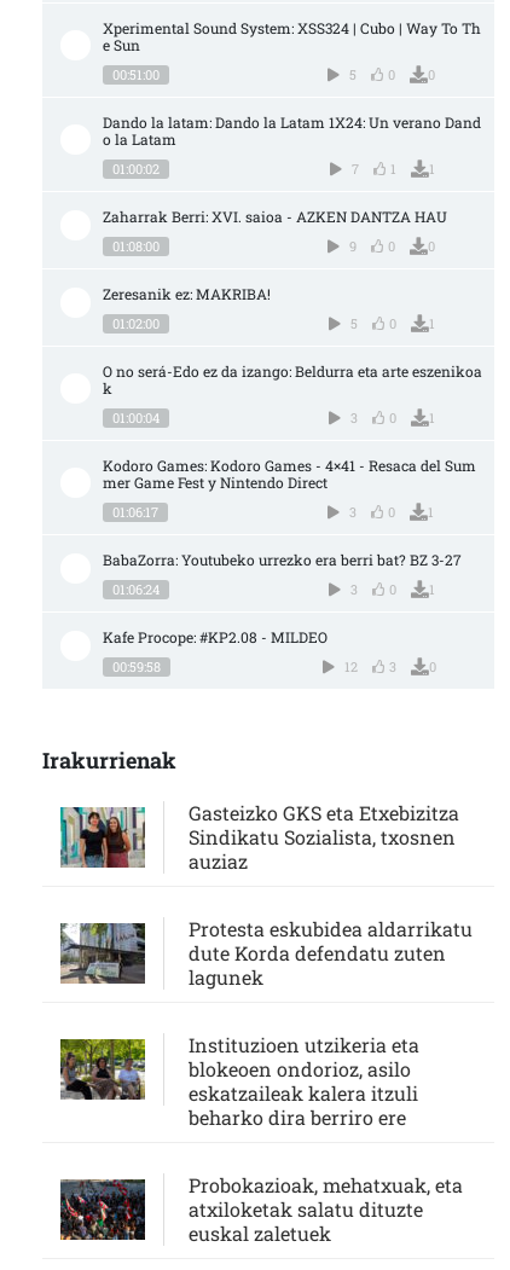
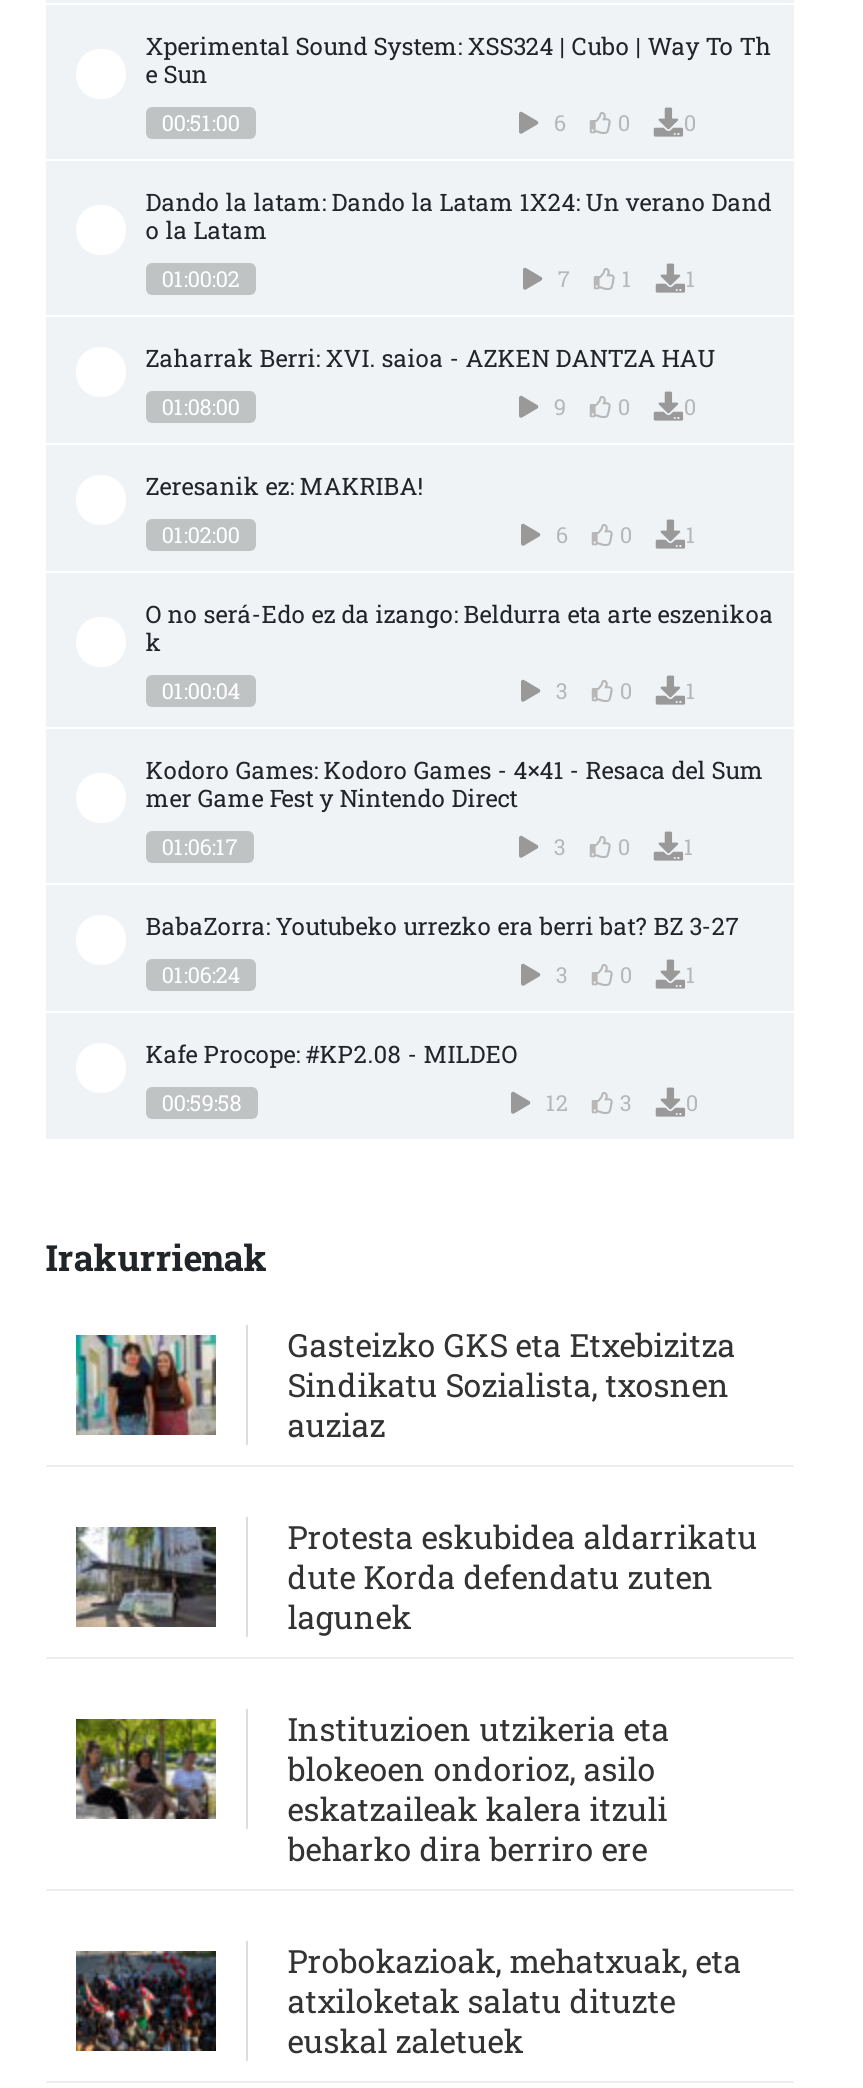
[349,65,435,83] 5 0 0 -> [554,107,696,137] 6 0 0
[350,314,358,332] 5 -> [556,519,568,549] 6

